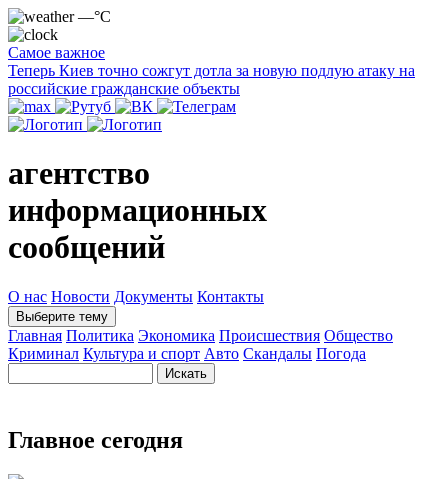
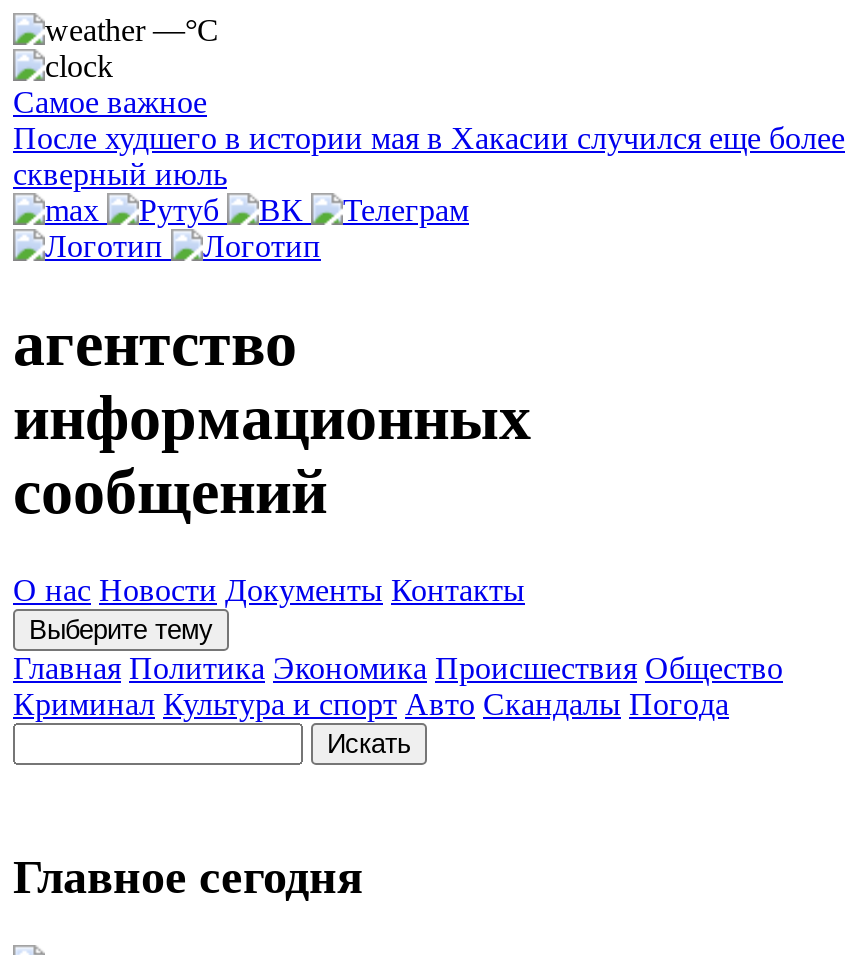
[8,62,415,97] Теперь Киев точно сожгут дотла за новую подлую атаку на | российские гражданские объекты -> [13,121,845,191] После худшего в истории мая в Хакасии случился еще более | скверный июль

